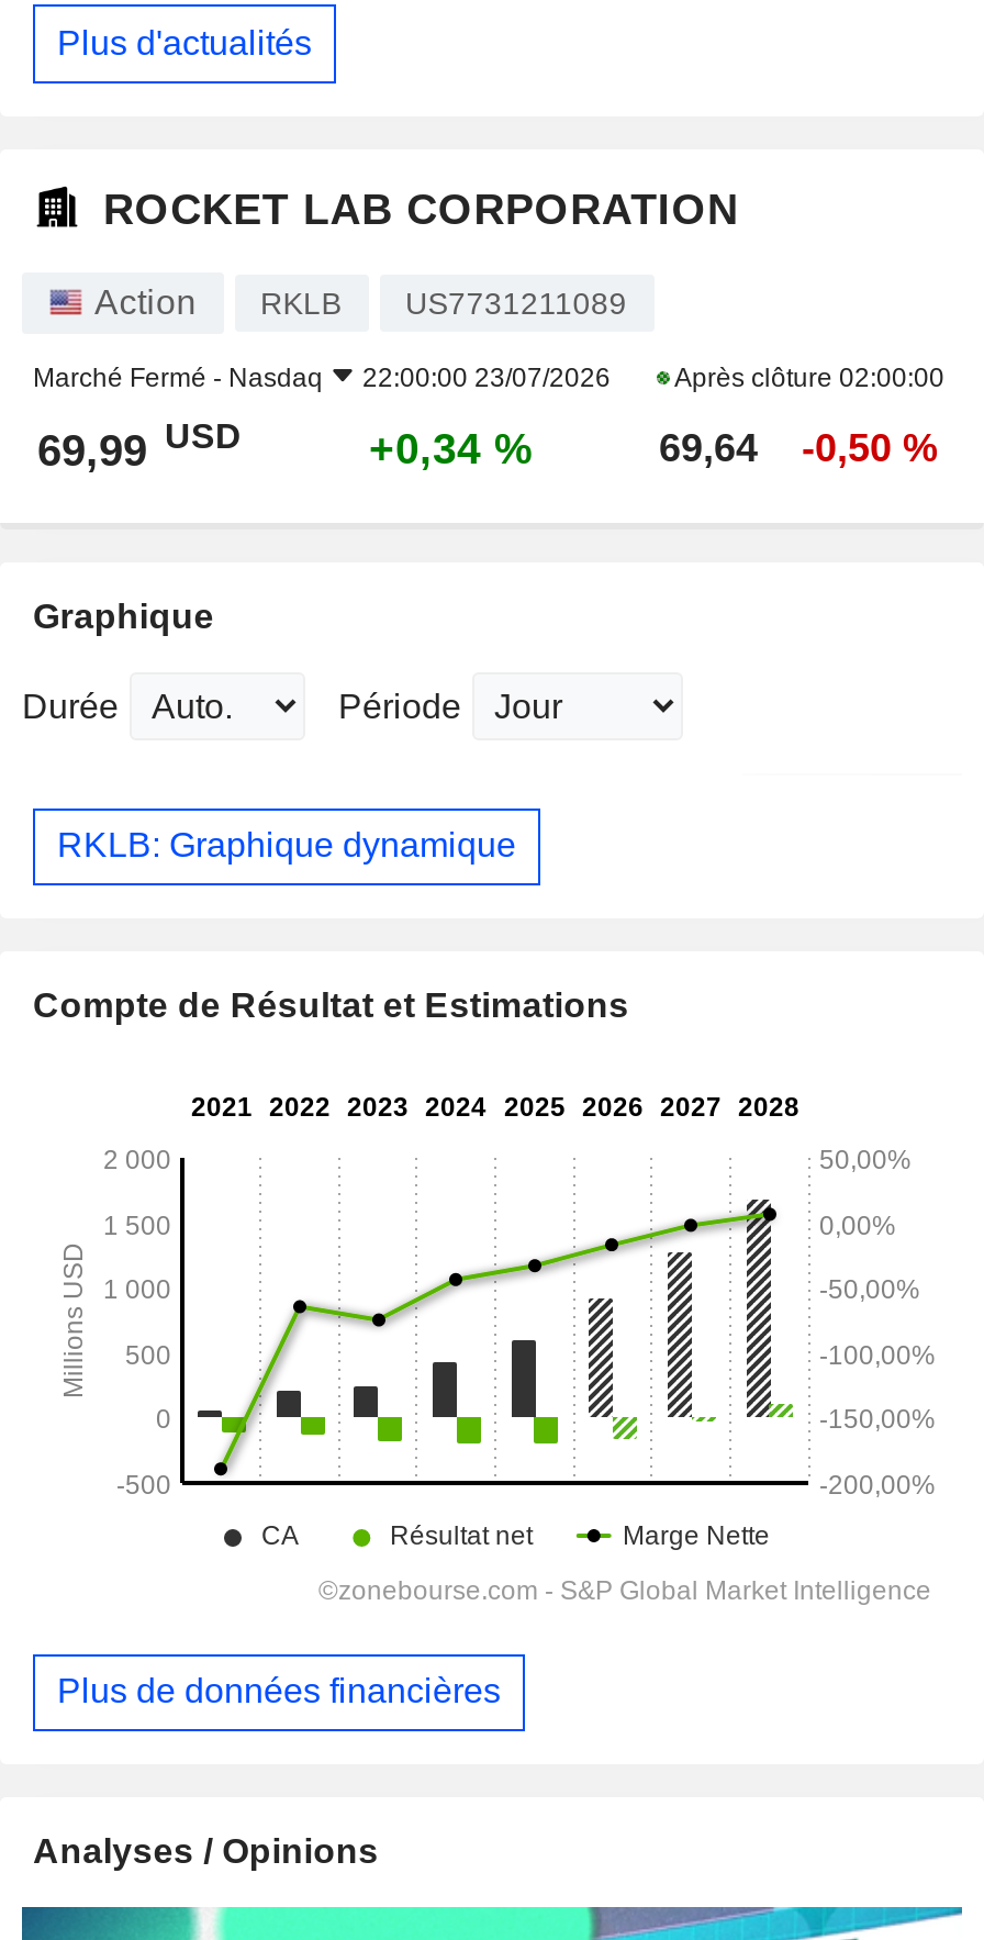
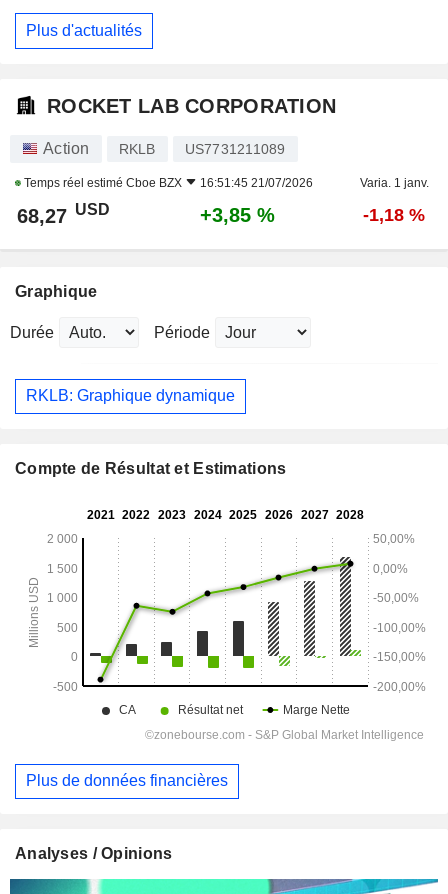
[33,362,944,392] Marché Fermé - Nasdaq | 22:00:00 23/07/2026 | Après clôture 02:00:00 -> [21,176,428,190] Temps réel estimé Cboe BZX | 16:51:45 21/07/2026 | Varia. 1 janv.
[37,418,938,474] 69,99 USD | +0,34 % | 69,64 | -0,50 % -> [17,201,425,227] 68,27 USD | +3,85 % | -1,18 %

